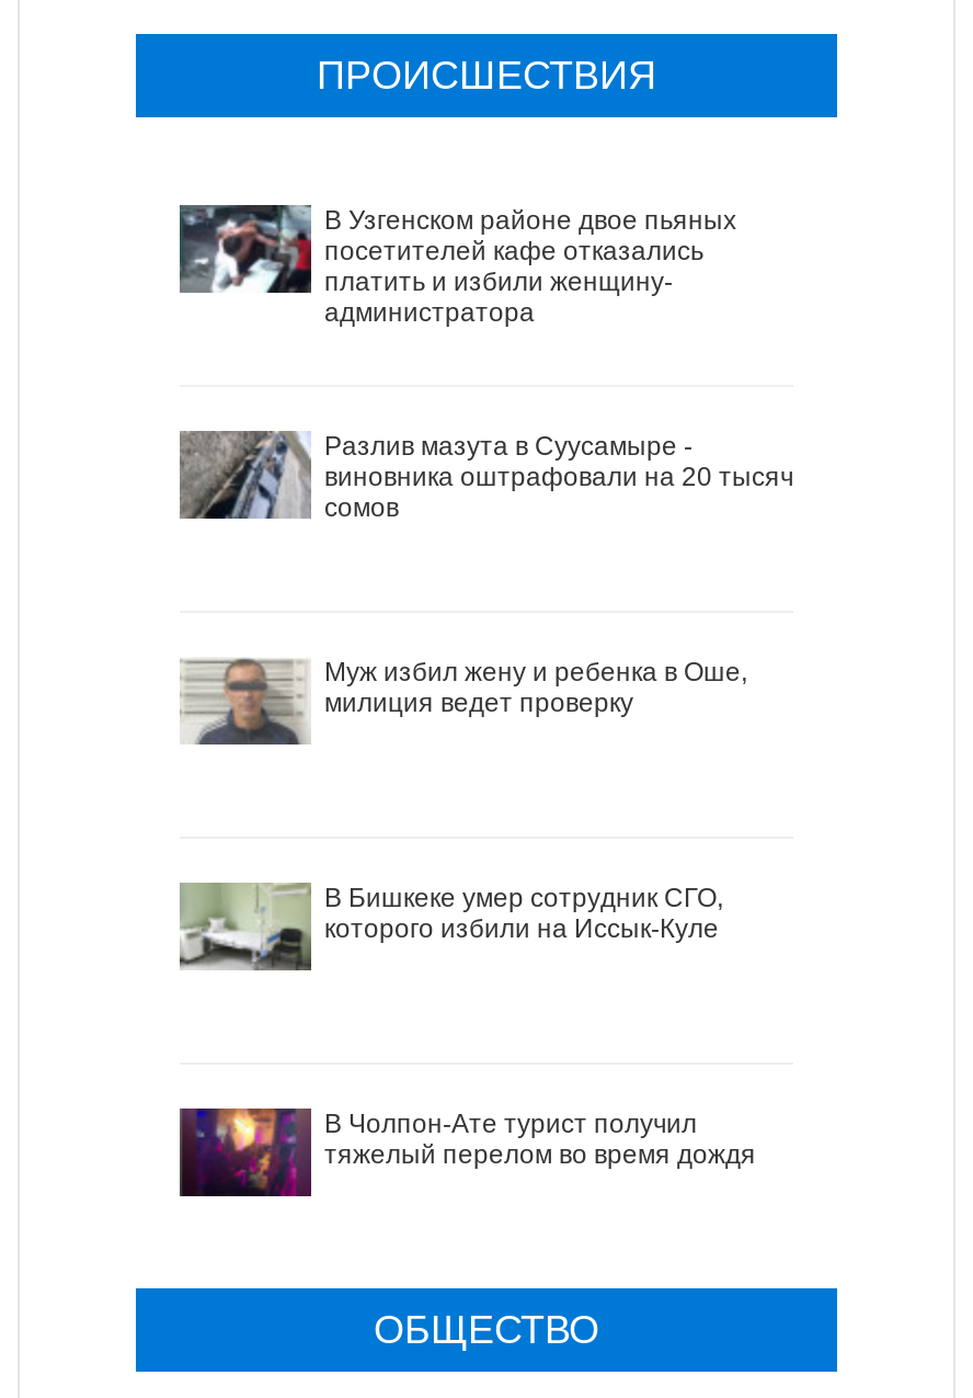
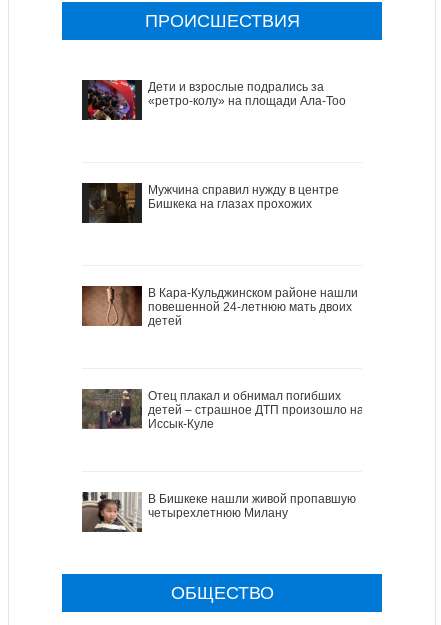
[180,203,736,327] [image] | В Узгенском районе двое пьяных | посетителей кафе отказались | платить и избили женщину- | администратора -> [82,79,346,121] [image] | Дети и взрослые подрались за | «ретро-колу» на площади Ала-Тоо
[180,430,793,523] [image] | Разлив мазута в Суусамыре - | виновника оштрафовали на 20 тысяч | сомов -> [82,183,339,224] [image] | Мужчина справил нужду в центре | Бишкека на глазах прохожих
[180,656,747,747] [image] | Муж избил жену и ребенка в Оше, | милиция ведет проверку -> [81,285,358,328] [image] | В Кара-Кульджинском районе нашли | повешенной 24-летнюю мать двоих | детей
[180,882,723,970] [image] | В Бишкеке умер сотрудник СГО, | которого избили на Иссык-Куле -> [81,389,364,431] [image] | Отец плакал и обнимал погибших | детей – страшное ДТП произошло на | Иссык-Куле
[180,1108,756,1196] [image] | В Чолпон-Ате турист получил | тяжелый перелом во время дождя -> [82,492,356,533] [image] | В Бишкеке нашли живой пропавшую | четырехлетнюю Милану

